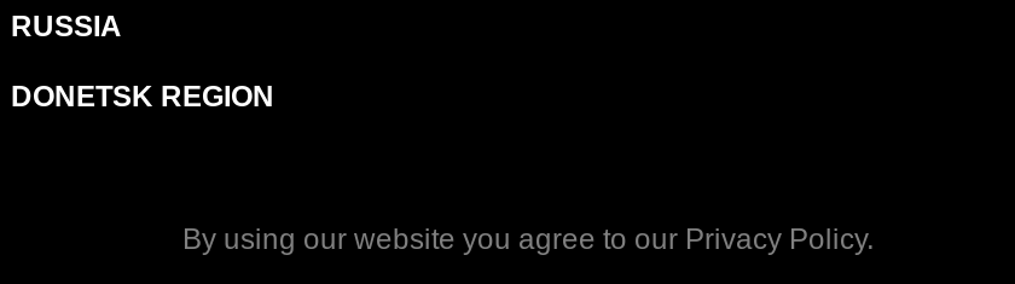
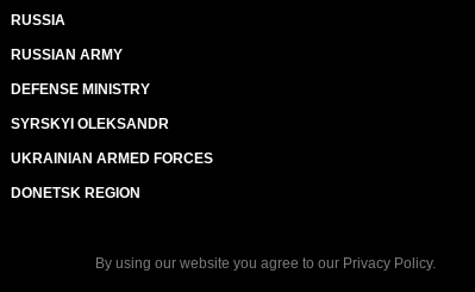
none -> [11,47,213,167] RUSSIAN ARMY | DEFENSE MINISTRY | SYRSKYI OLEKSANDR | UKRAINIAN ARMED FORCES

